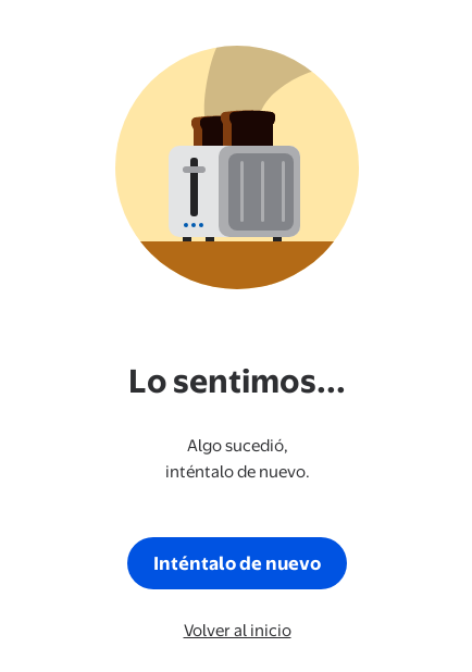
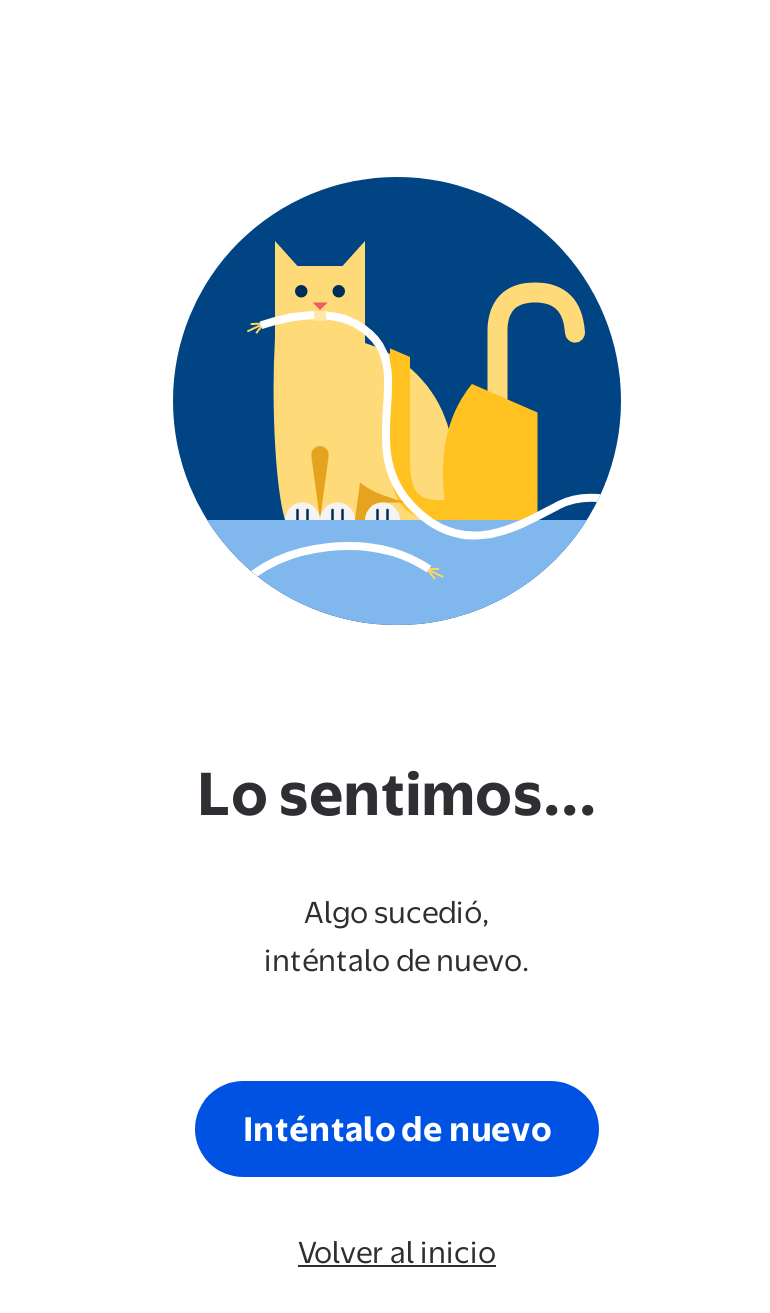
[115,46,359,290] [image] -> [171,175,623,627] [image]

